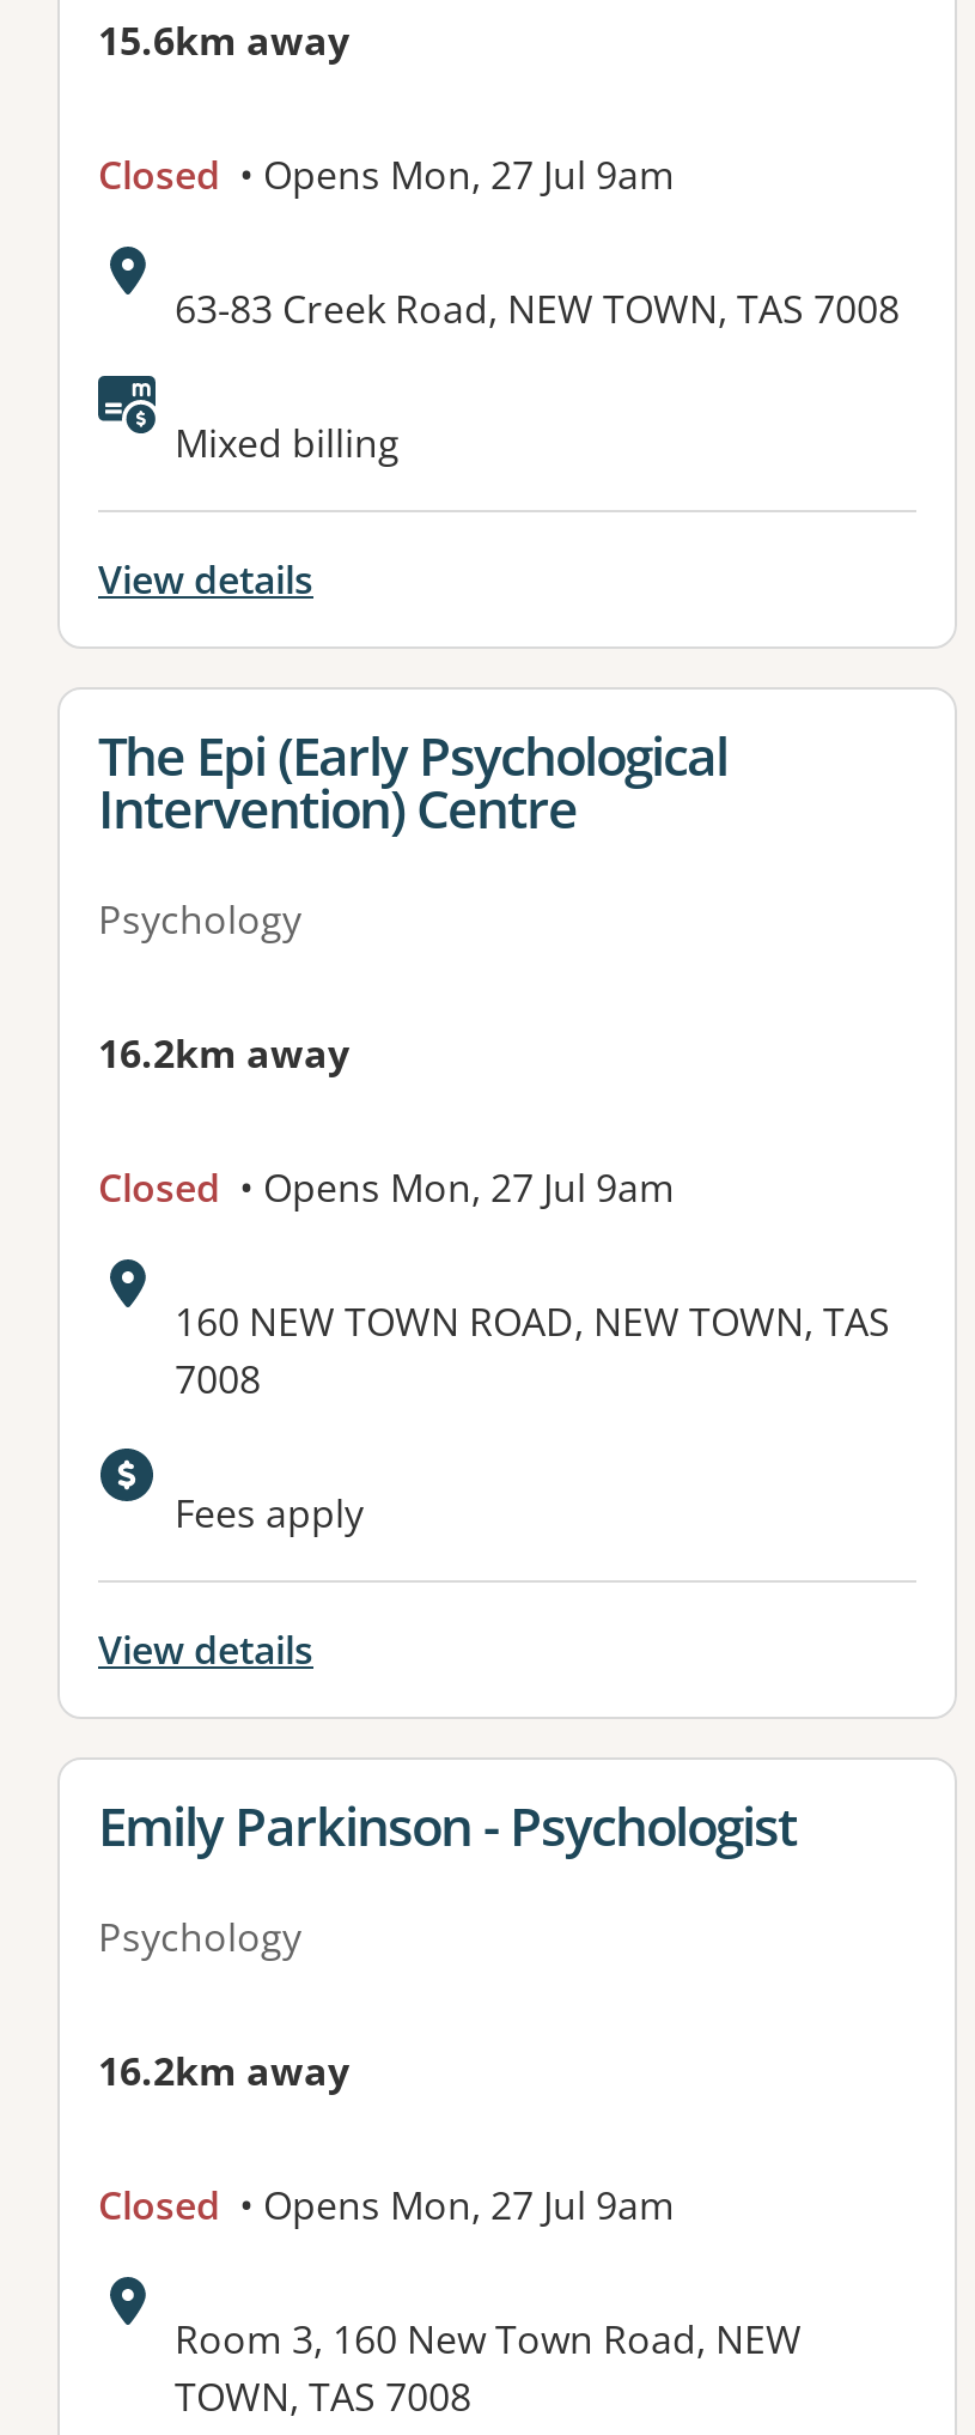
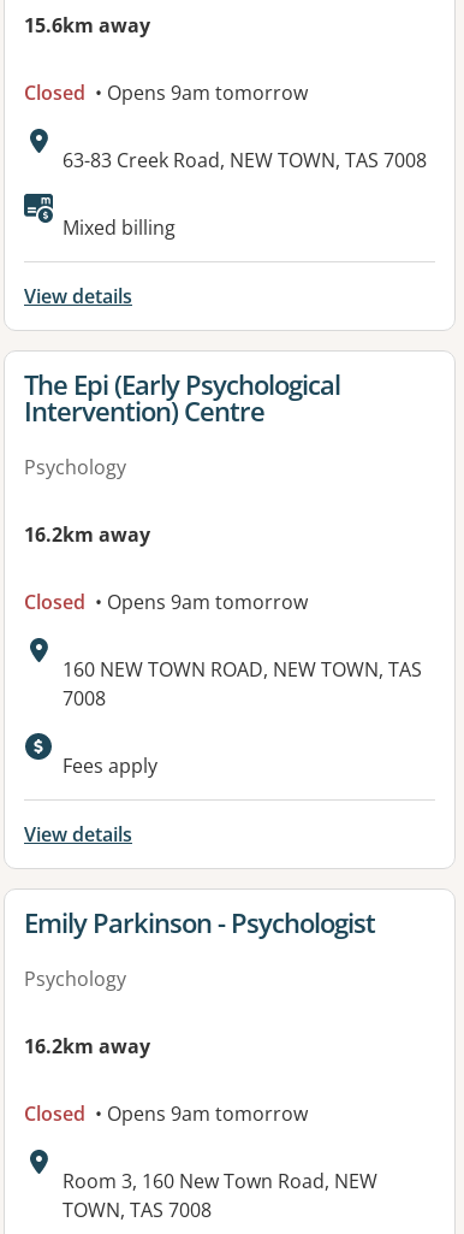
[98,149,675,202] Closed • Opens Mon, 27 Jul 9am -> [24,80,308,106] Closed • Opens 9am tomorrow
[98,1162,675,1215] Closed • Opens Mon, 27 Jul 9am -> [24,589,308,616] Closed • Opens 9am tomorrow
[98,2180,675,2232] Closed • Opens Mon, 27 Jul 9am -> [24,1101,308,1127] Closed • Opens 9am tomorrow

